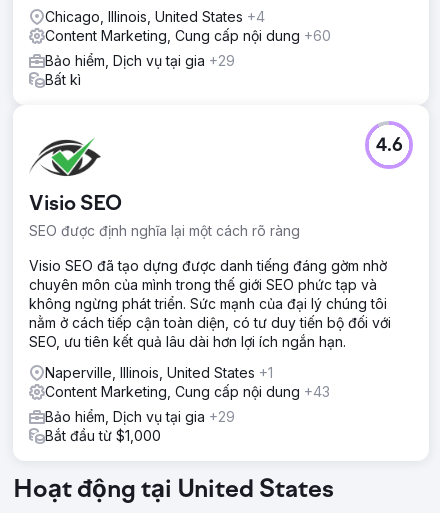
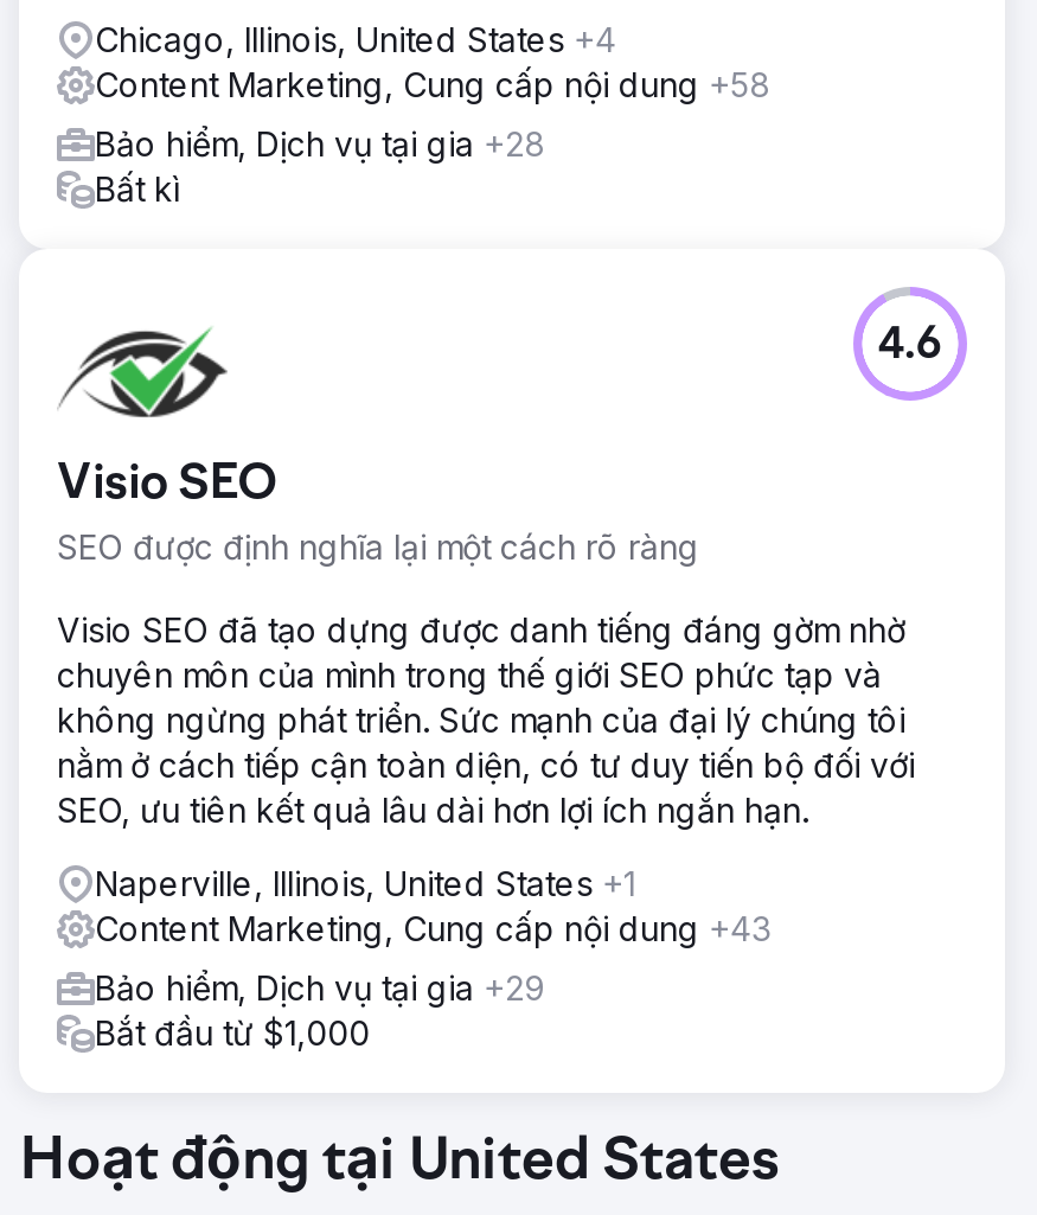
[45,27,331,44] Content Marketing, Cung cấp nội dung +60 -> [95,63,770,103] Content Marketing, Cung cấp nội dung +58
[45,52,235,69] Bảo hiểm, Dịch vụ tại gia +29 -> [95,122,545,163] Bảo hiểm, Dịch vụ tại gia +28

